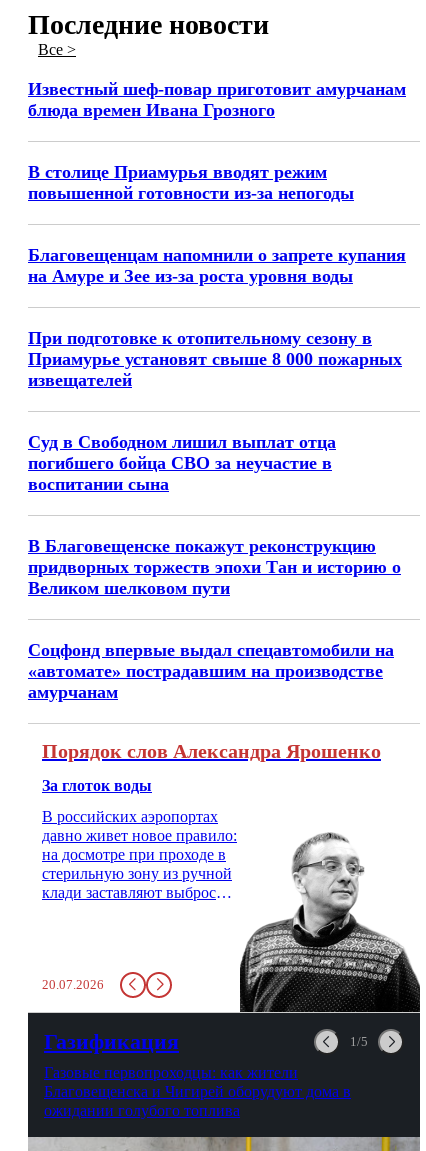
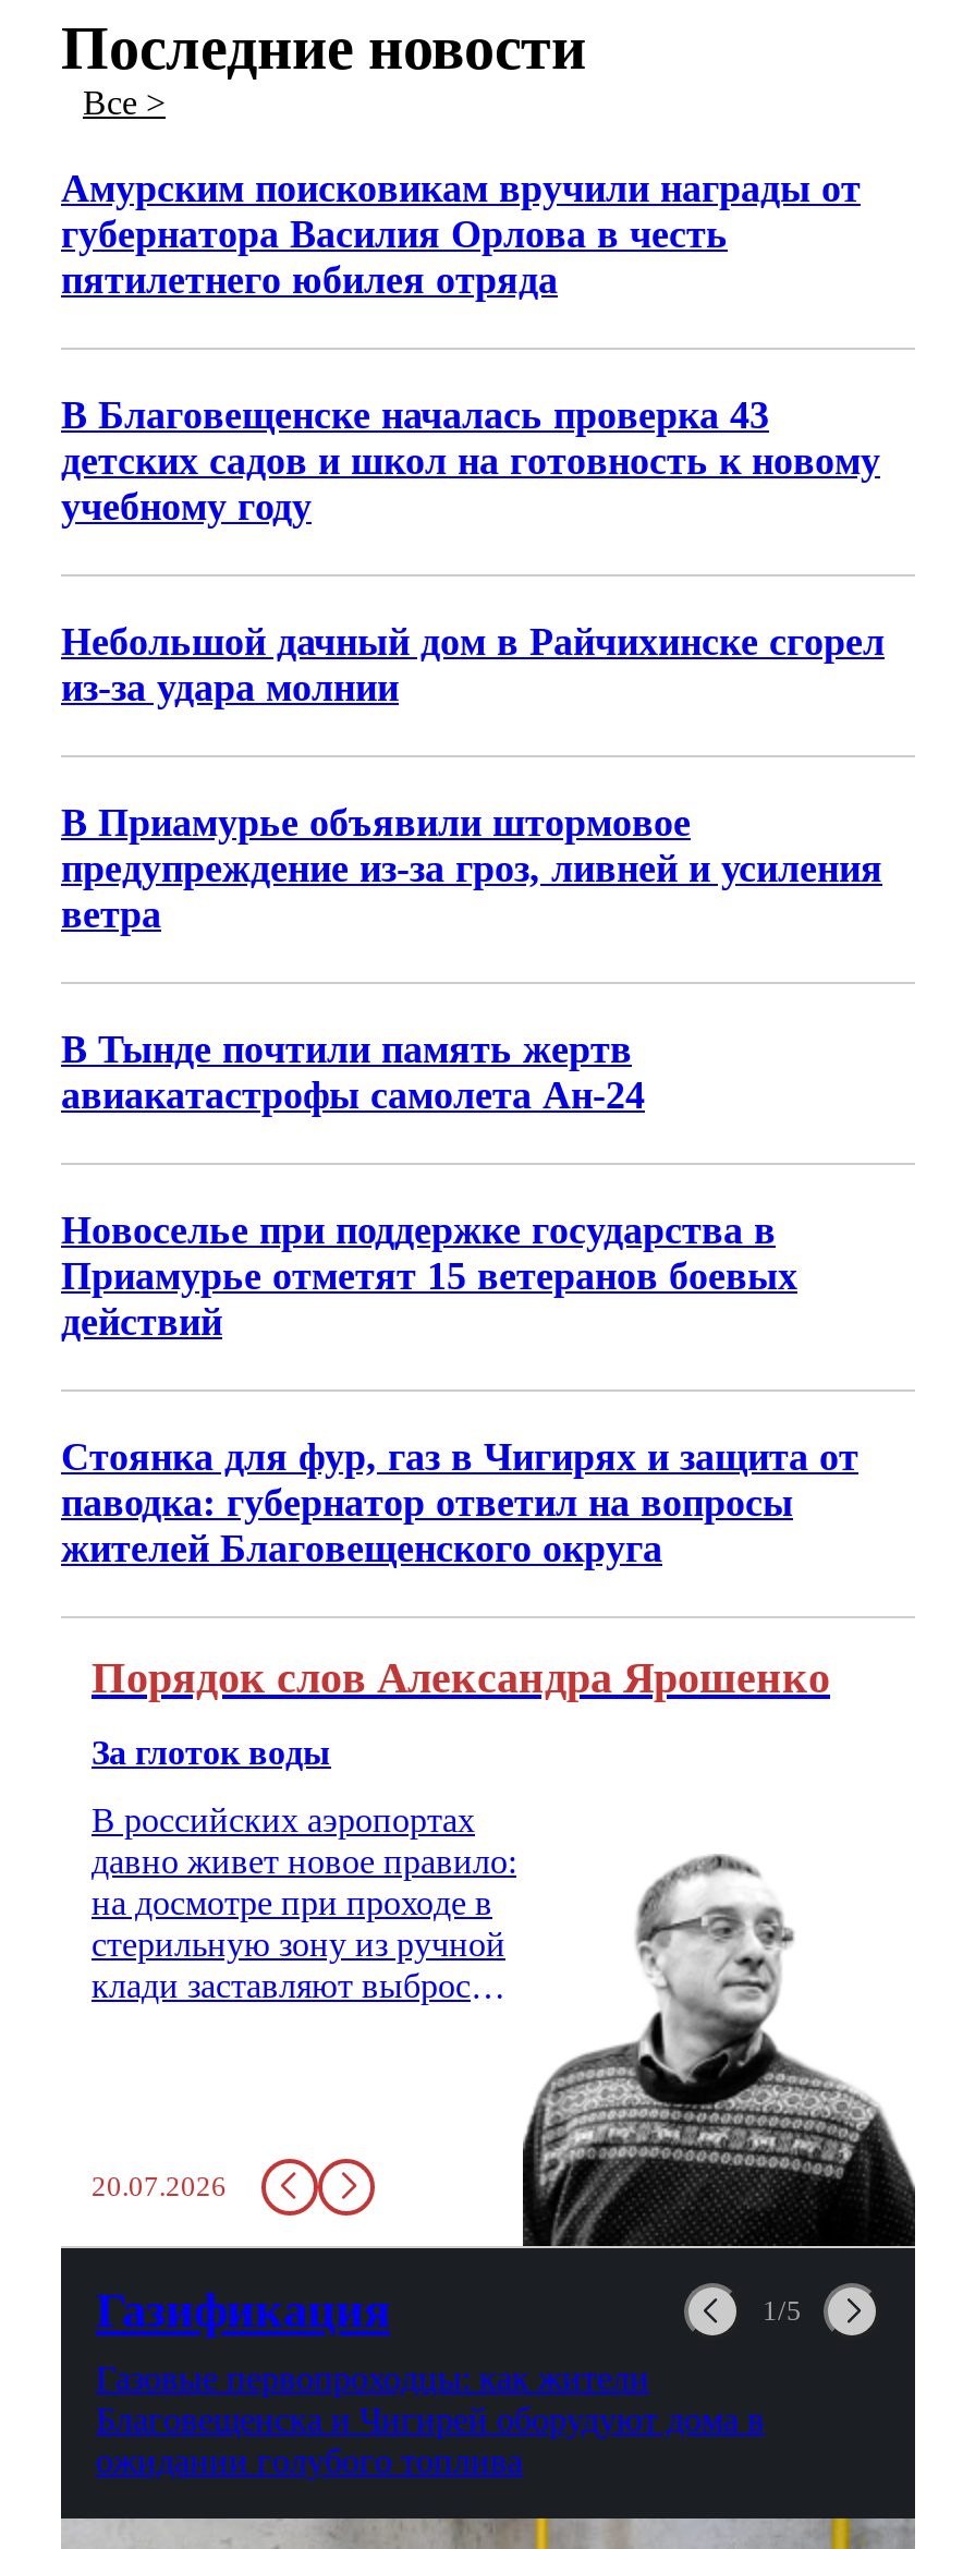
[28,79,406,120] Известный шеф-повар приготовит амурчанам | блюда времен Ивана Грозного -> [61,167,861,303] Амурским поисковикам вручили награды от | губернатора Василия Орлова в честь | пятилетнего юбилея отряда
[28,162,354,203] В столице Приамурья вводят режим | повышенной готовности из-за непогоды -> [61,394,880,529] В Благовещенске началась проверка 43 | детских садов и школ на готовность к новому | учебному году
[28,245,406,286] Благовещенцам напомнили о запрете купания | на Амуре и Зее из-за роста уровня воды -> [61,621,885,710] Небольшой дачный дом в Райчихинске сгорел | из-за удара молнии
[28,328,402,390] При подготовке к отопительному сезону в | Приамурье установят свыше 8 000 пожарных | извещателей -> [61,802,882,937] В Приамурье объявили штормовое | предупреждение из-за гроз, ливней и усиления | ветра
[28,432,336,494] Суд в Свободном лишил выплат отца | погибшего бойца СВО за неучастие в | воспитании сына -> [61,1028,645,1118] В Тынде почтили память жертв | авиакатастрофы самолета Ан-24
[28,536,401,598] В Благовещенске покажут реконструкцию | придворных торжеств эпохи Тан и историю о | Великом шелковом пути -> [61,1209,797,1344] Новоселье при поддержке государства в | Приамурье отметят 15 ветеранов боевых | действий
[28,640,394,702] Соцфонд впервые выдал спецавтомобили на | «автомате» пострадавшим на производстве | амурчанам -> [61,1436,858,1571] Стоянка для фур, газ в Чигирях и защита от | паводка: губернатор ответил на вопросы | жителей Благовещенского округа

